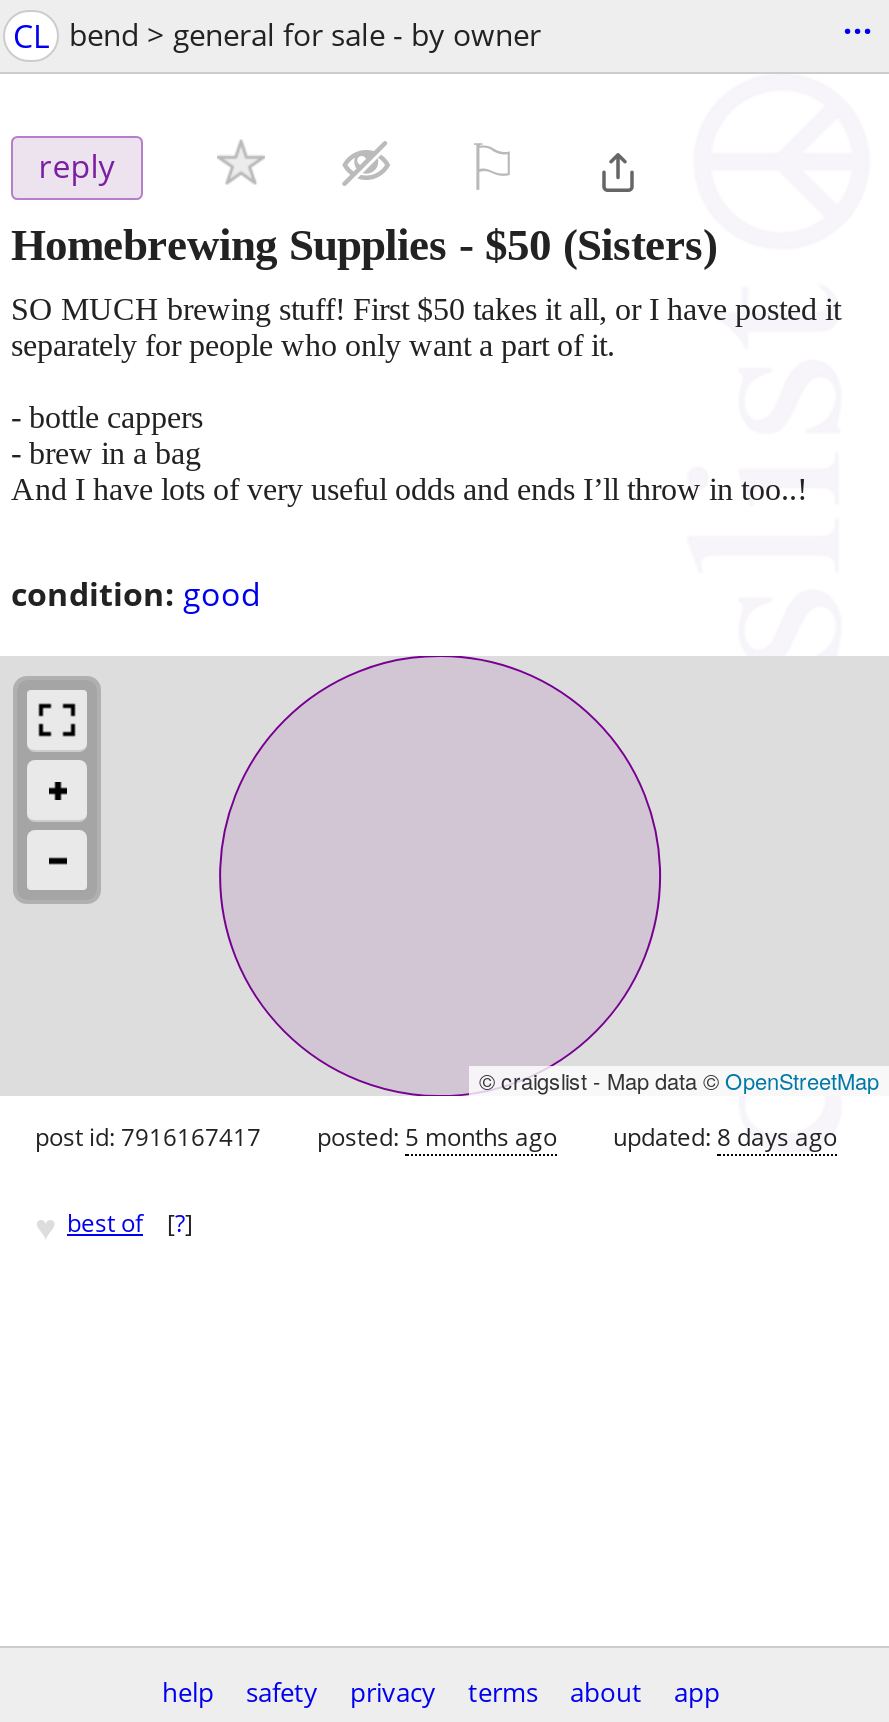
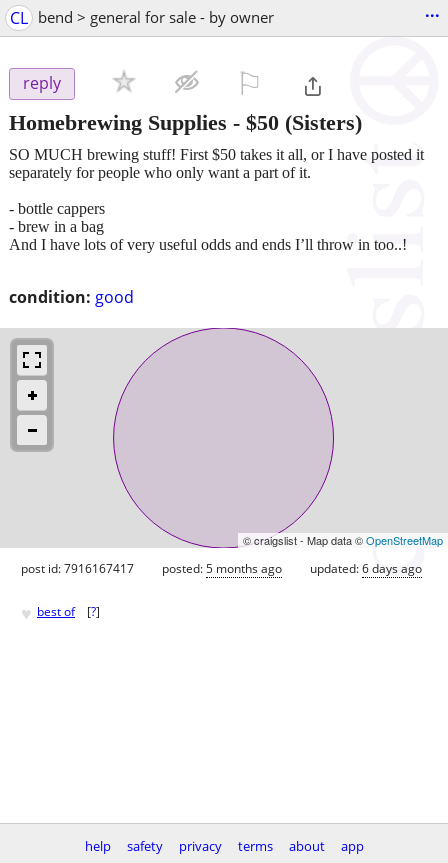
[613,1120,837,1154] updated: 8 days ago -> [310,560,422,577] updated: 6 days ago

